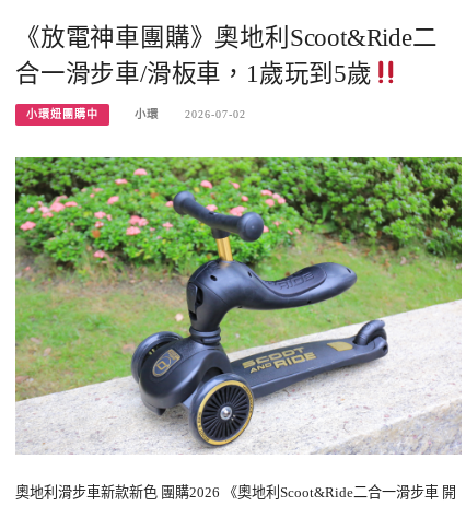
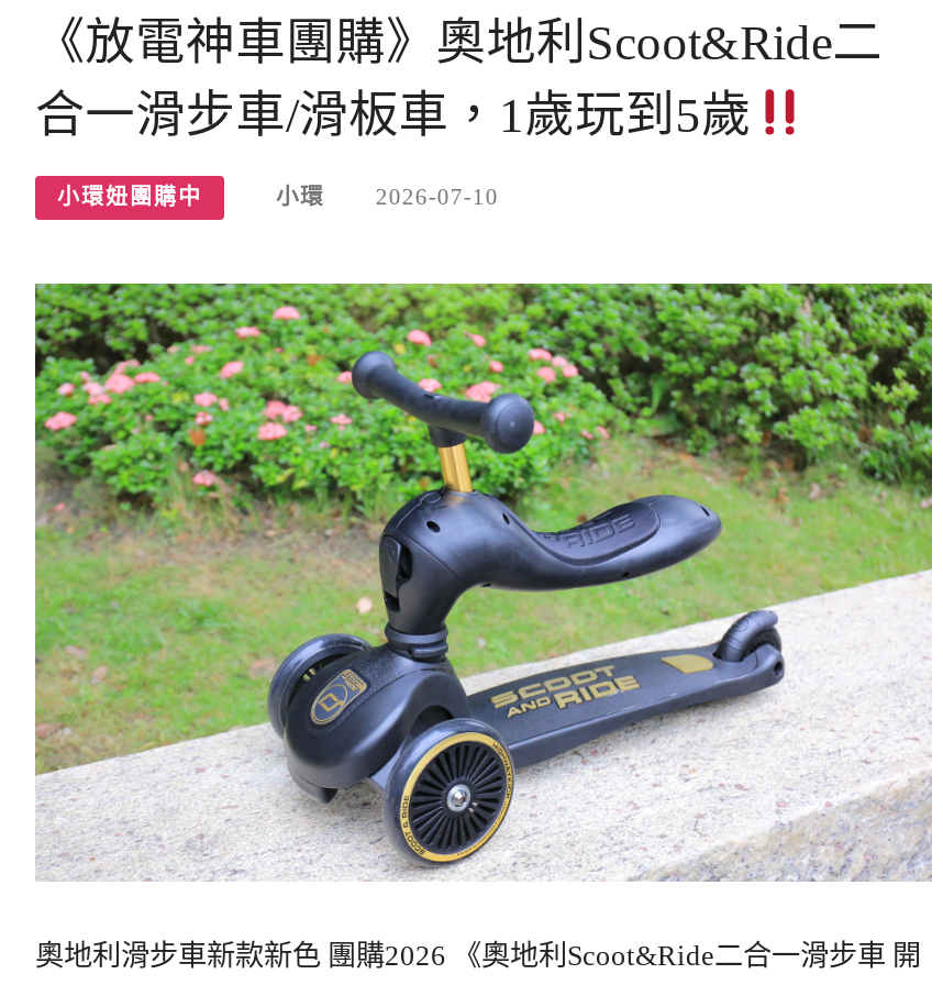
[185,109,246,121] 2026-07-02 -> [376,185,499,210] 2026-07-10

